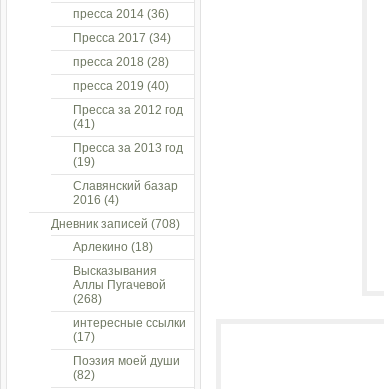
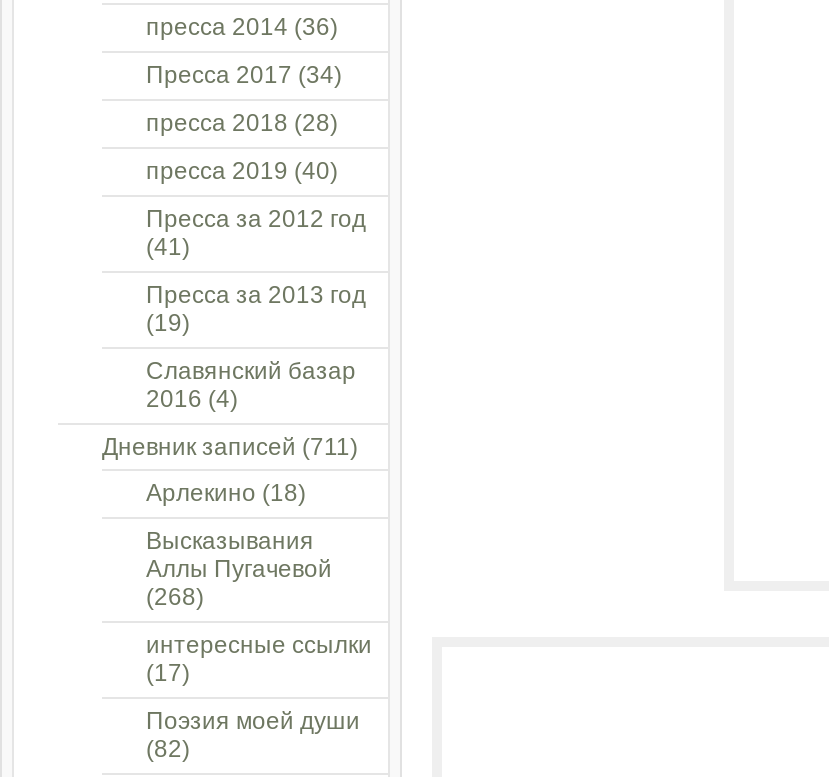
[51,217,180,231] Дневник записей (708) -> [102,433,358,461] Дневник записей (711)

